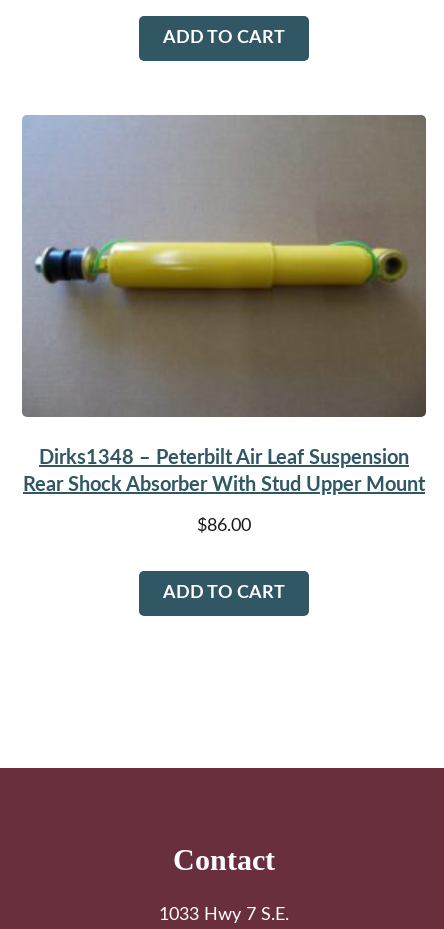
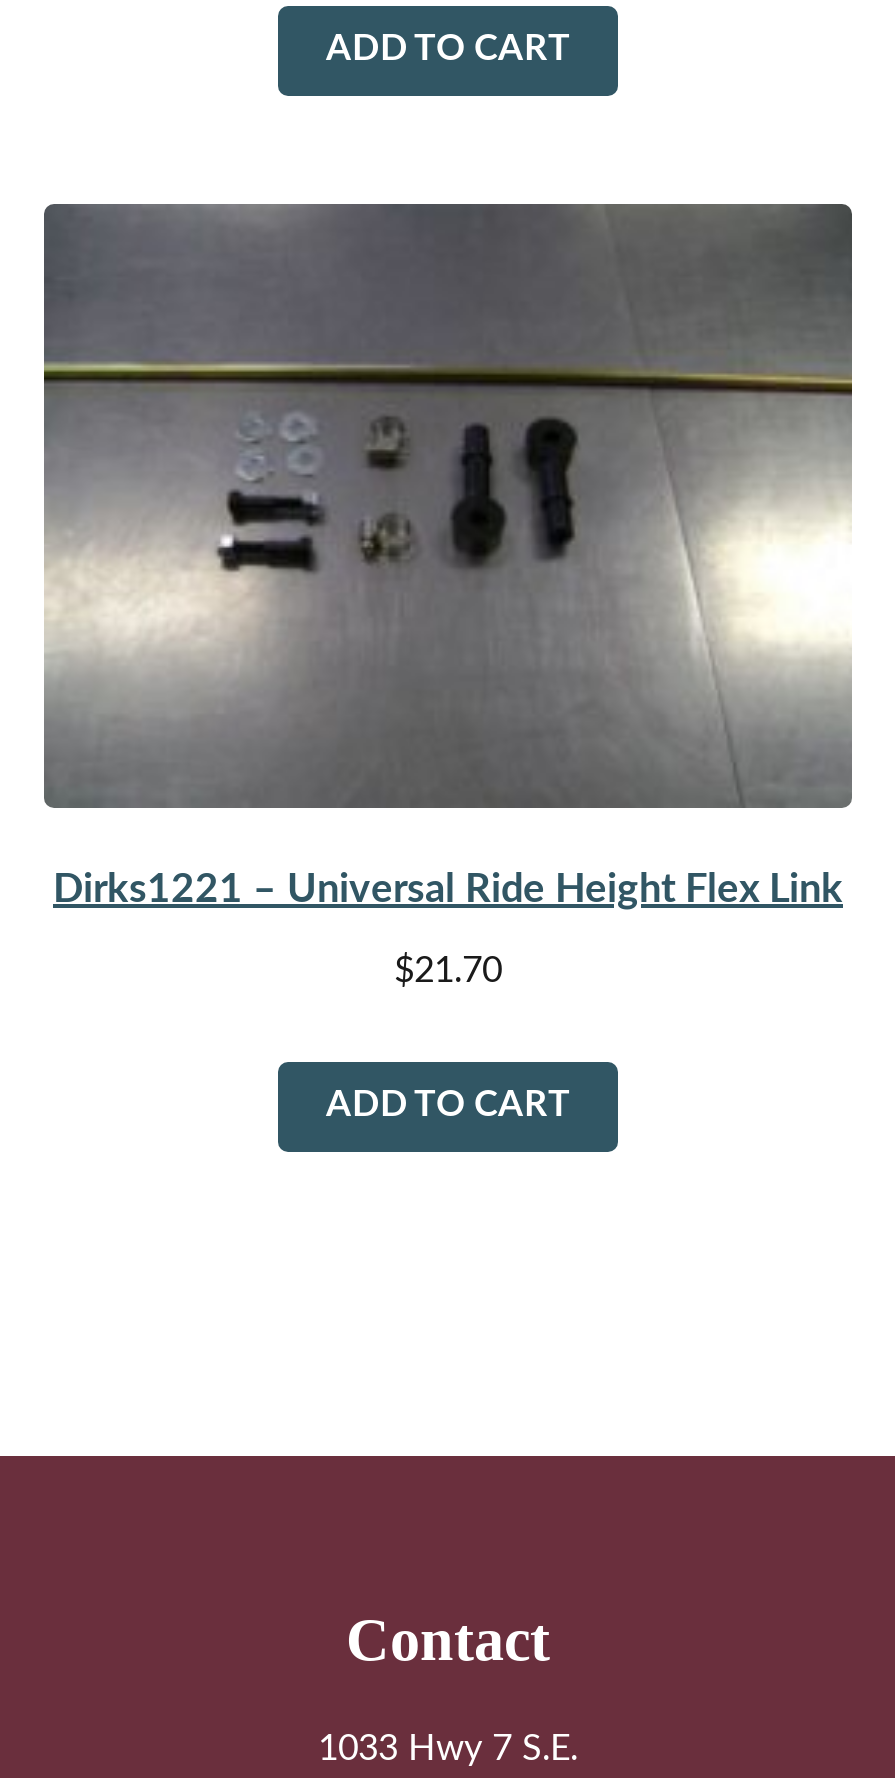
[22,115,427,495] [image] | Dirks1348 – Peterbilt Air Leaf Suspension | Rear Shock Absorber With Stud Upper Mount -> [42,204,852,911] [image] | Dirks1221 – Universal Ride Height Flex Link
[197,517,251,535] $86.00 -> [394,955,502,991] $21.70

